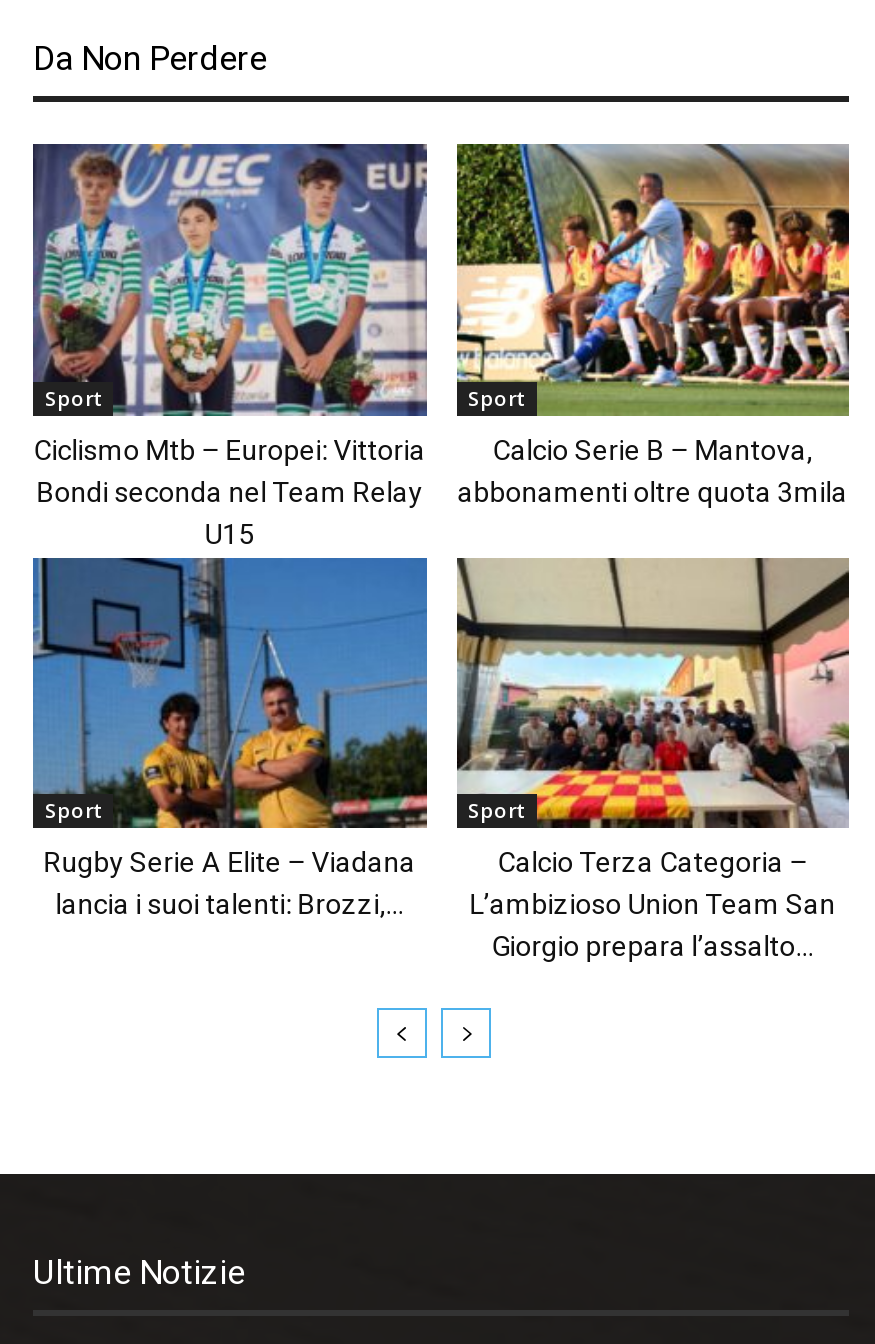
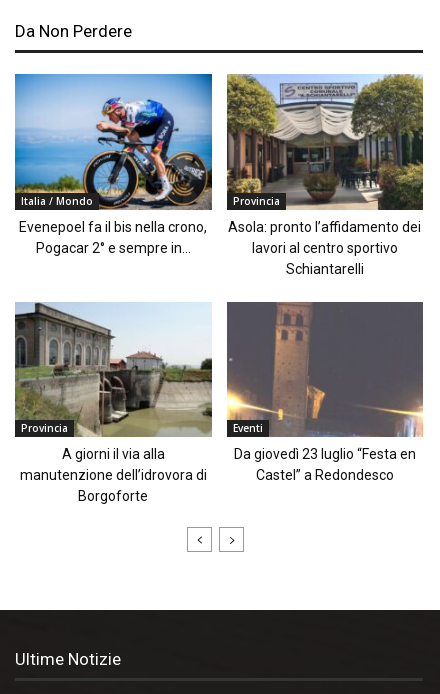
[31,142,429,411] [image] | Sport -> [14,73,213,211] [image] | Italia / Mondo
[457,142,851,411] [image] | Sport -> [226,73,424,211] [image] | Provincia
[33,433,425,549] Ciclismo Mtb – Europei: Vittoria | Bondi seconda nel Team Relay | U15 -> [19,219,207,256] Evenepoel fa il bis nella crono, | Pogacar 2° e sempre in...
[457,433,847,507] Calcio Serie B – Mantova, | abbonamenti oltre quota 3mila -> [228,219,421,277] Asola: pronto l’affidamento dei | lavori al centro sportivo | Schiantarelli
[31,556,429,830] [image] | Sport -> [14,302,213,435] [image] | Provincia
[455,558,851,830] [image] | Sport -> [227,301,424,437] [image] | Eventi
[43,846,415,920] Rugby Serie A Elite – Viadana | lancia i suoi talenti: Brozzi,... -> [20,446,207,504] A giorni il via alla | manutenzione dell’idrovora di | Borgoforte
[469,846,835,962] Calcio Terza Categoria – | L’ambizioso Union Team San | Giorgio prepara l’assalto... -> [234,446,416,483] Da giovedì 23 luglio “Festa en | Castel” a Redondesco

